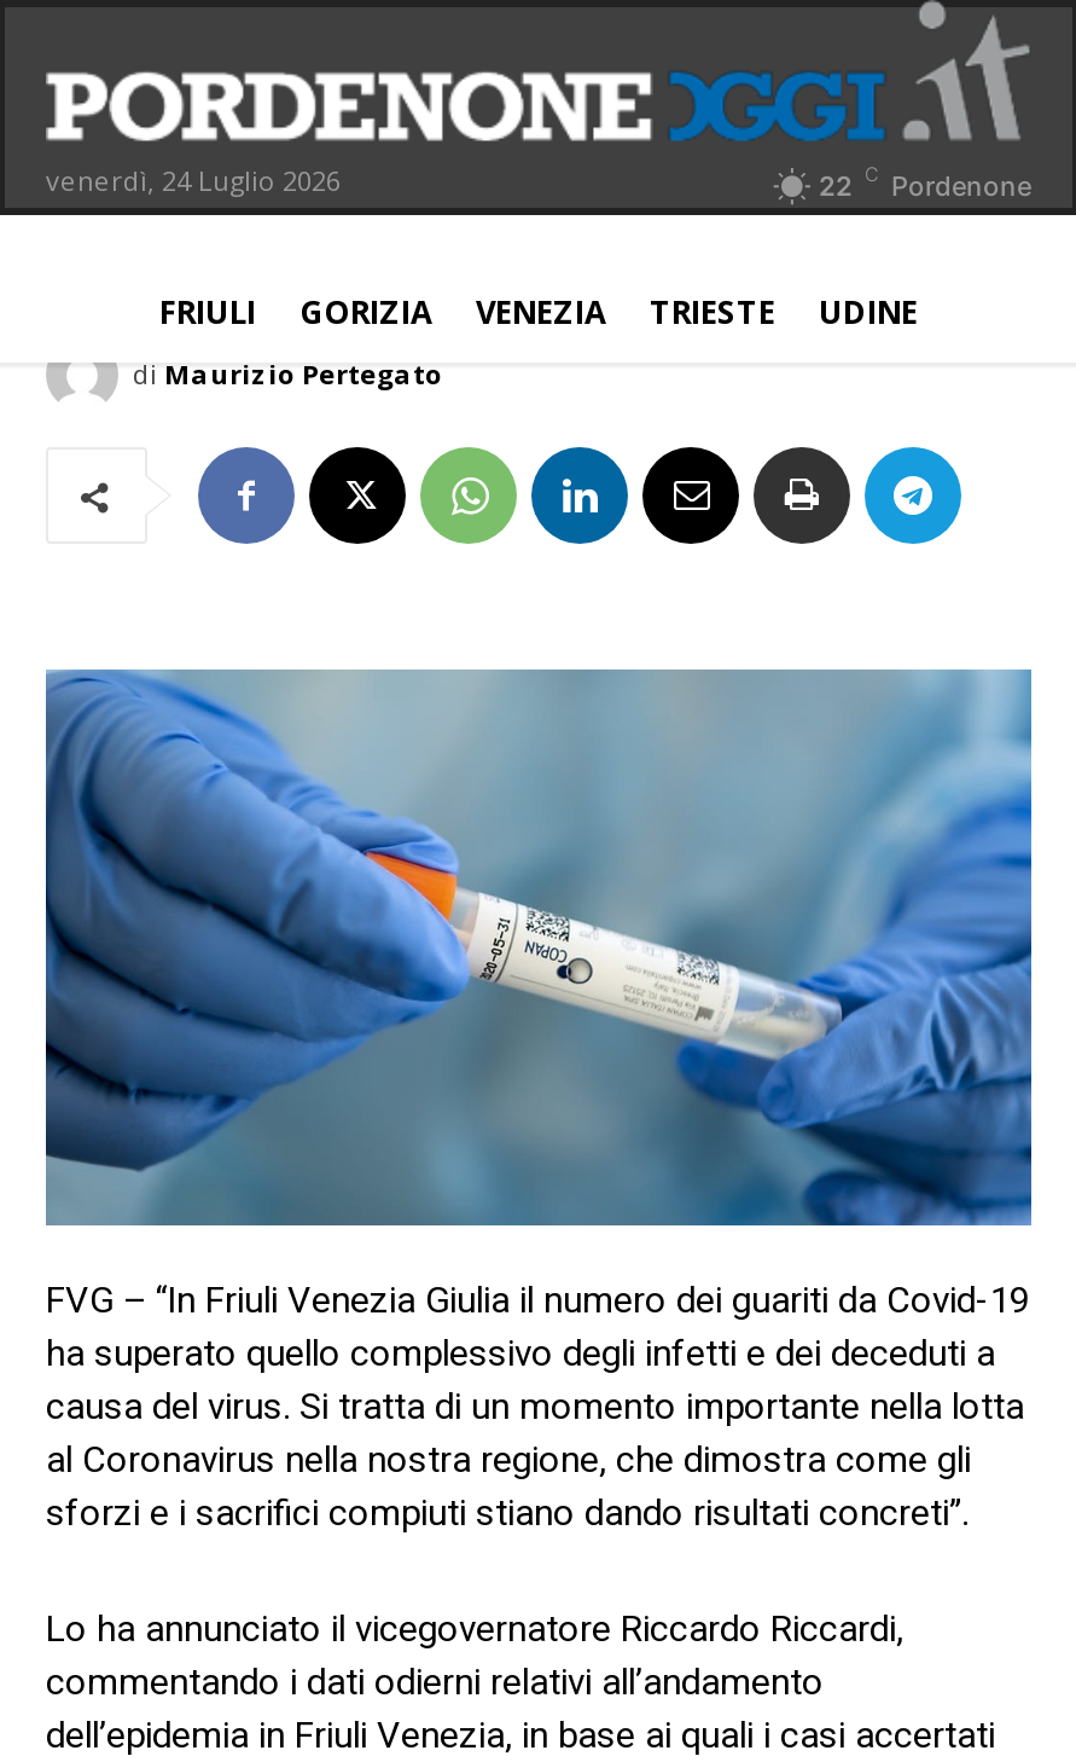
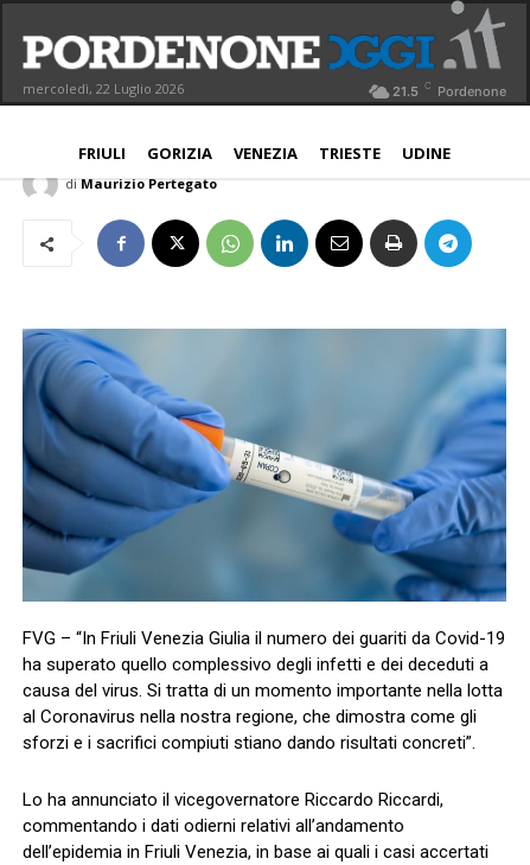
[46,162,341,198] venerdì, 24 Luglio 2026 -> [23,79,184,97] mercoledì, 22 Luglio 2026
[819,161,1031,203] 22 C Pordenone -> [392,79,506,99] 21.5 C Pordenone

